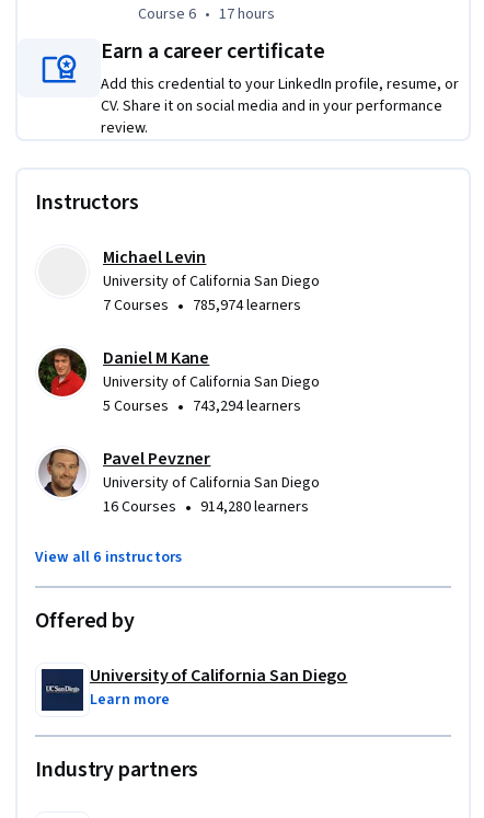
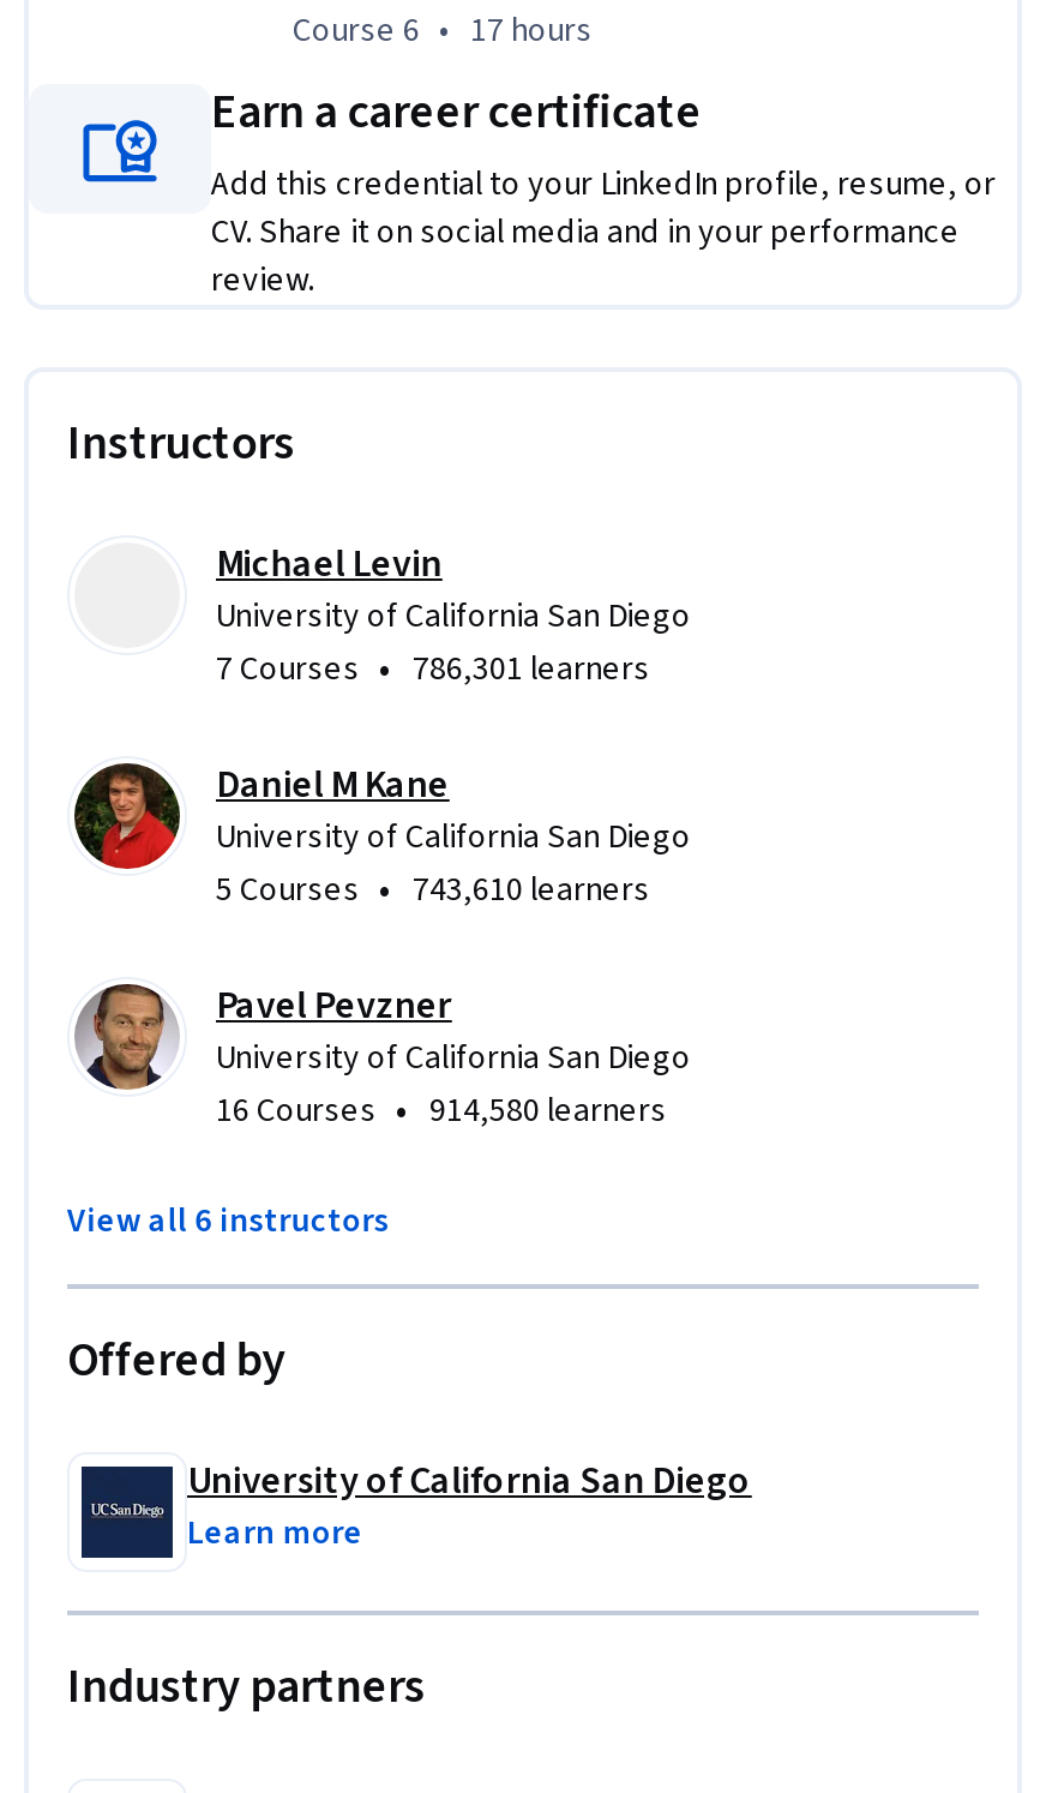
[103,293,301,317] 7 Courses • 785,974 learners -> [216,643,650,695] 7 Courses • 786,301 learners
[103,394,301,418] 5 Courses • 743,294 learners -> [216,863,650,916] 5 Courses • 743,610 learners
[103,495,309,519] 16 Courses • 914,280 learners -> [216,1084,667,1137] 16 Courses • 914,580 learners

